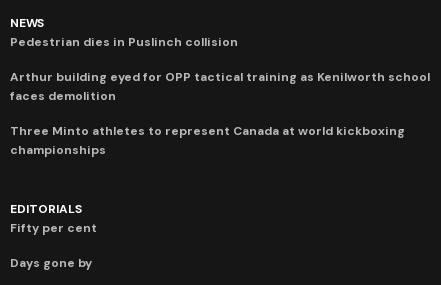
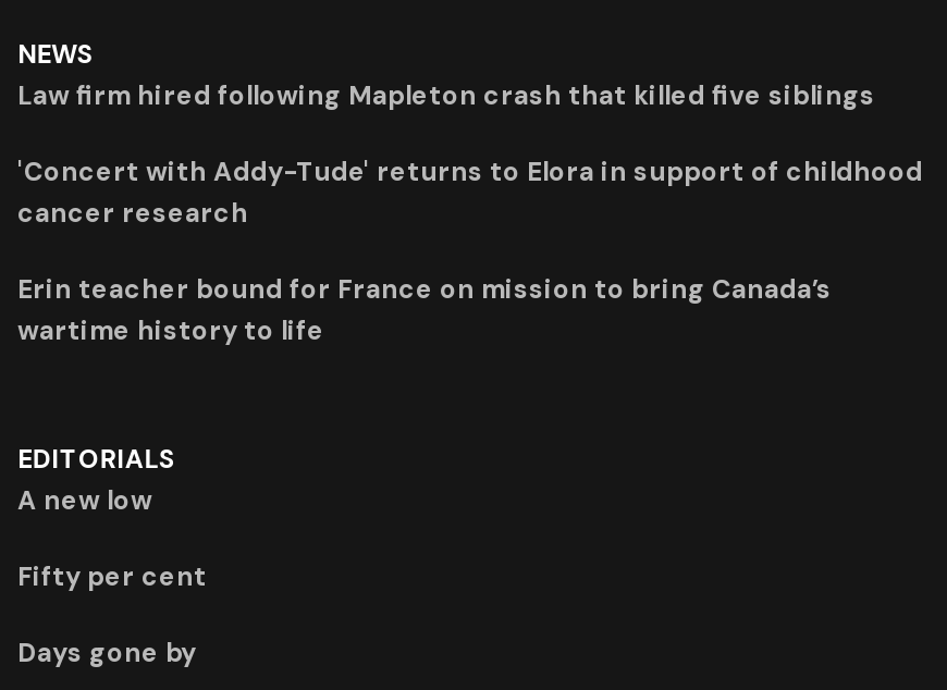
[10,34,238,50] Pedestrian dies in Puslinch collision -> [17,78,875,113] Law firm hired following Mapleton crash that killed five siblings
[10,69,430,104] Arthur building eyed for OPP tactical training as Kenilworth school | faces demolition -> [17,154,923,230] 'Concert with Addy-Tude' returns to Elora in support of childhood | cancer research
[10,123,405,158] Three Minto athletes to represent Canada at world kickboxing | championships -> [17,271,832,348] Erin teacher bound for France on mission to bring Canada’s | wartime history to life
none -> [17,483,152,517] A new low

